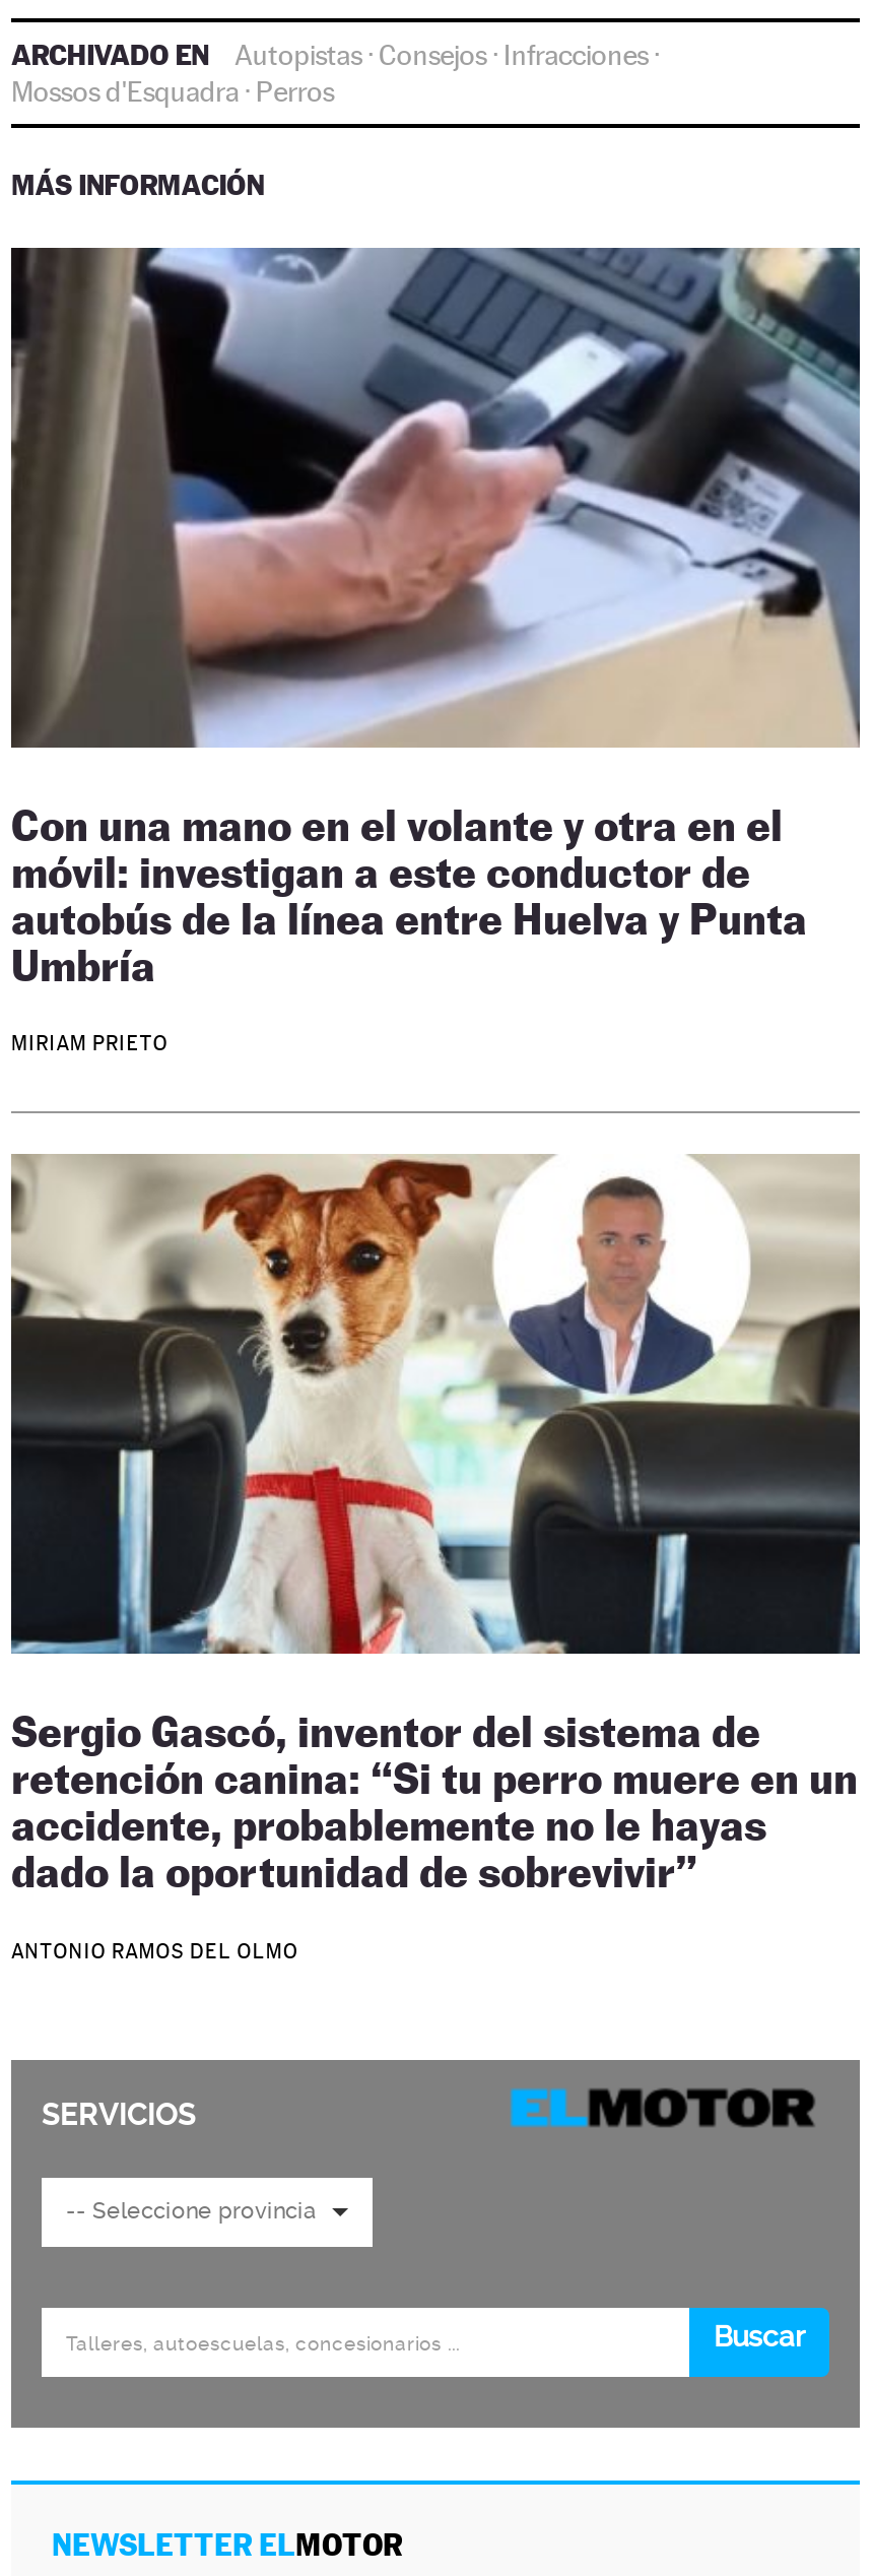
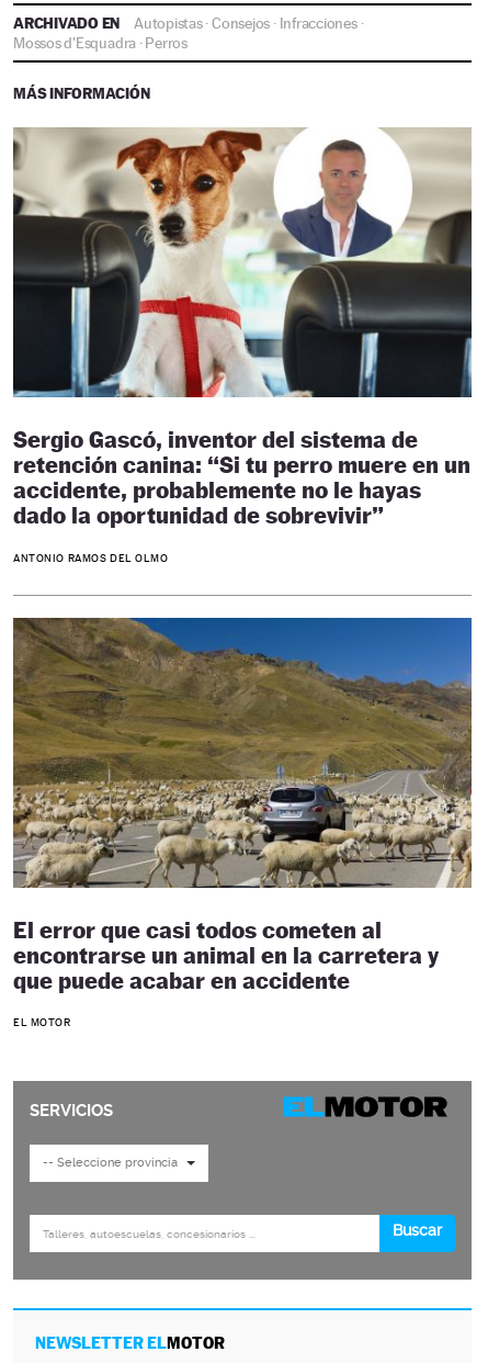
[9,245,862,1055] [image] | Con una mano en el volante y otra en el | móvil: investigan a este conductor de | autobús de la línea entre Huelva y Punta | Umbría | MIRIAM PRIETO -> none
moved [9,1153,862,1962] -> [12,126,473,564]: [image] | Sergio Gascó, inventor del sistema de | retención canina: “Si tu perro muere en un | accidente, probablemente no le hayas | dado la oportunidad de sobrevivir” | ANTONIO RAMOS DEL OLMO
none -> [12,617,473,1029] [image] | El error que casi todos cometen al | encontrarse un animal en la carretera y | que puede acabar en accidente | EL MOTOR

